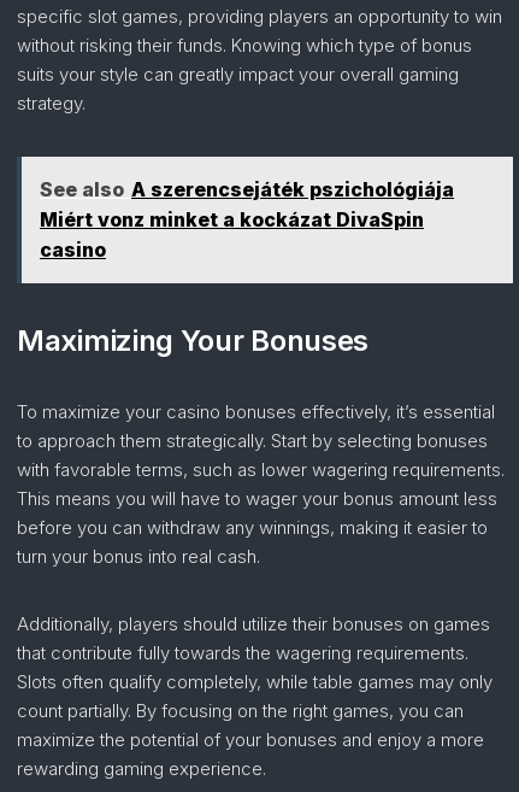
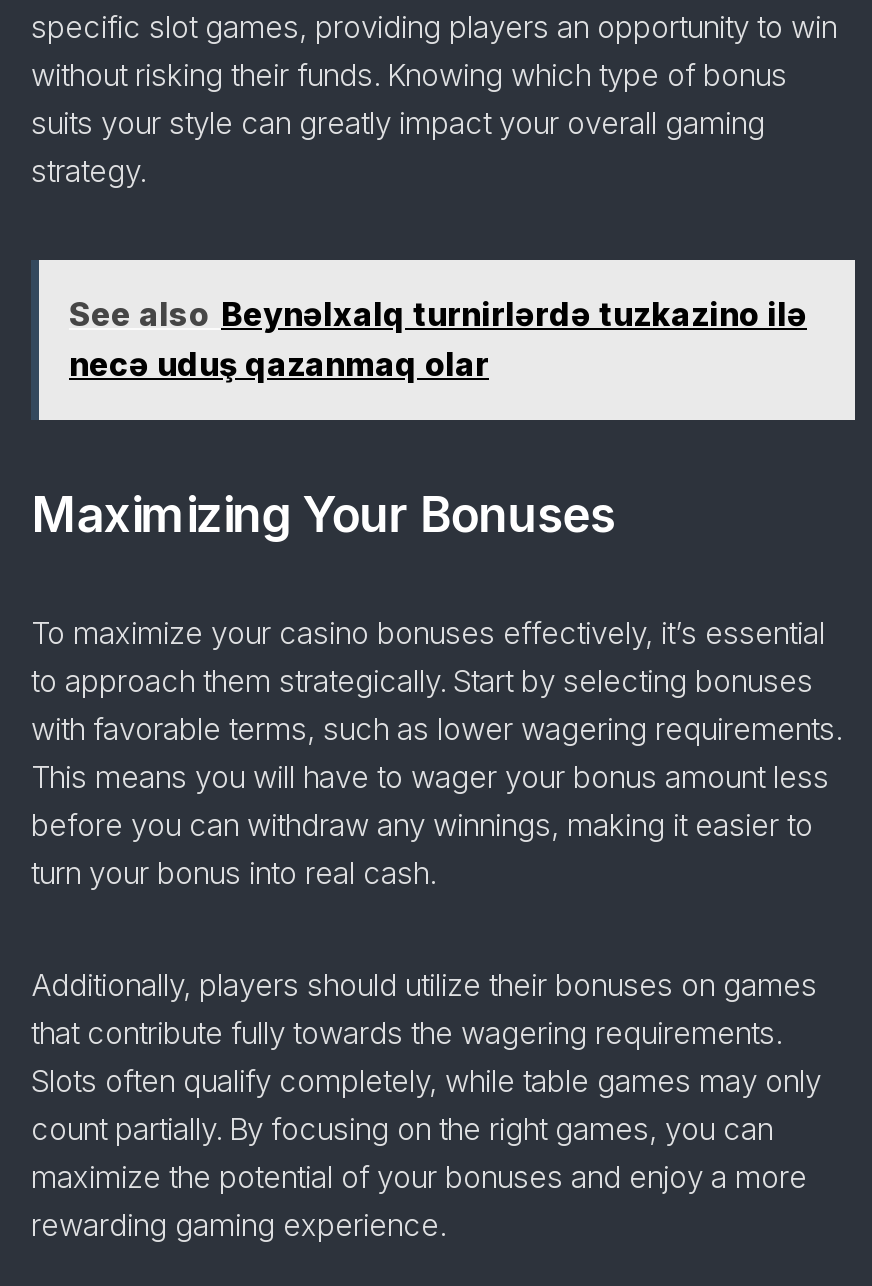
[40,177,454,261] See also A szerencsejáték pszichológiája | Miért vonz minket a kockázat DivaSpin | casino -> [69,294,807,384] See also Beynəlxalq turnirlərdə tuzkazino ilə | necə uduş qazanmaq olar

